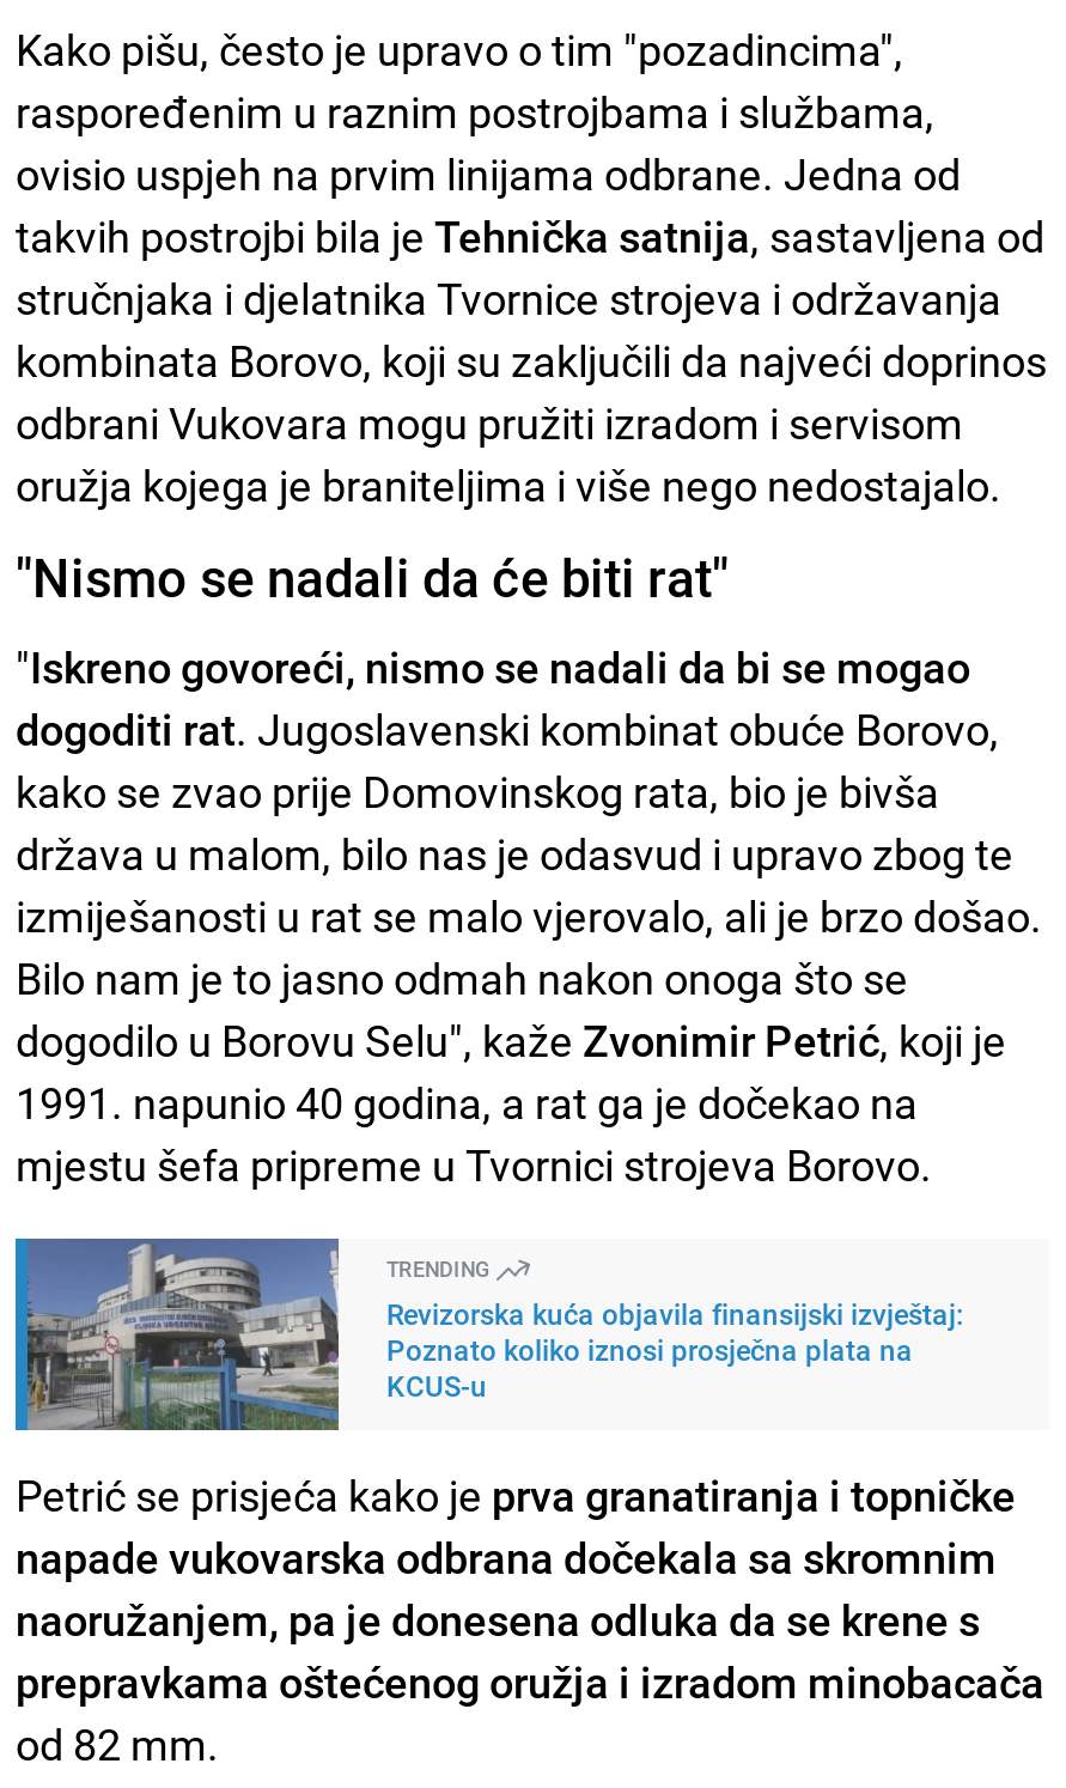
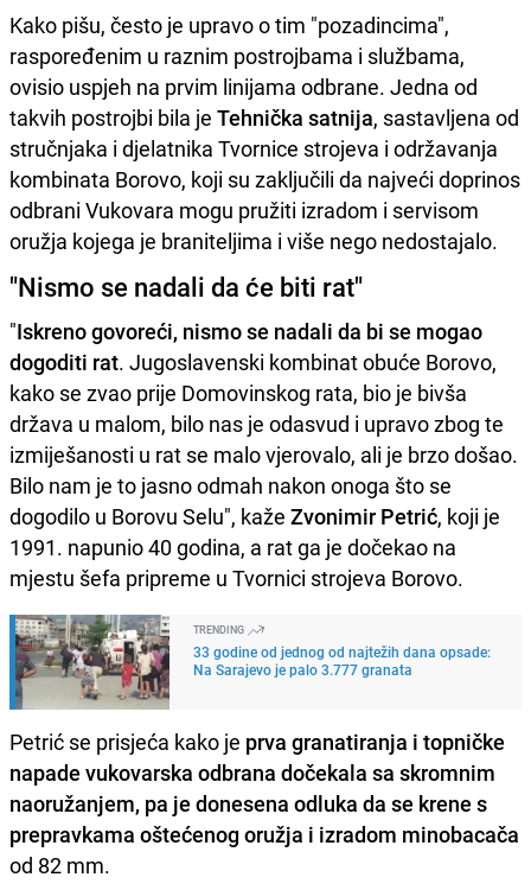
[28,1236,963,1430] [image] | Revizorska kuća objavila finansijski izvještaj: | Poznato koliko iznosi prosječna plata na | KCUS-u -> [14,615,491,708] [image] | 33 godine od jednog od najtežih dana opsade: | Na Sarajevo je palo 3.777 granata

